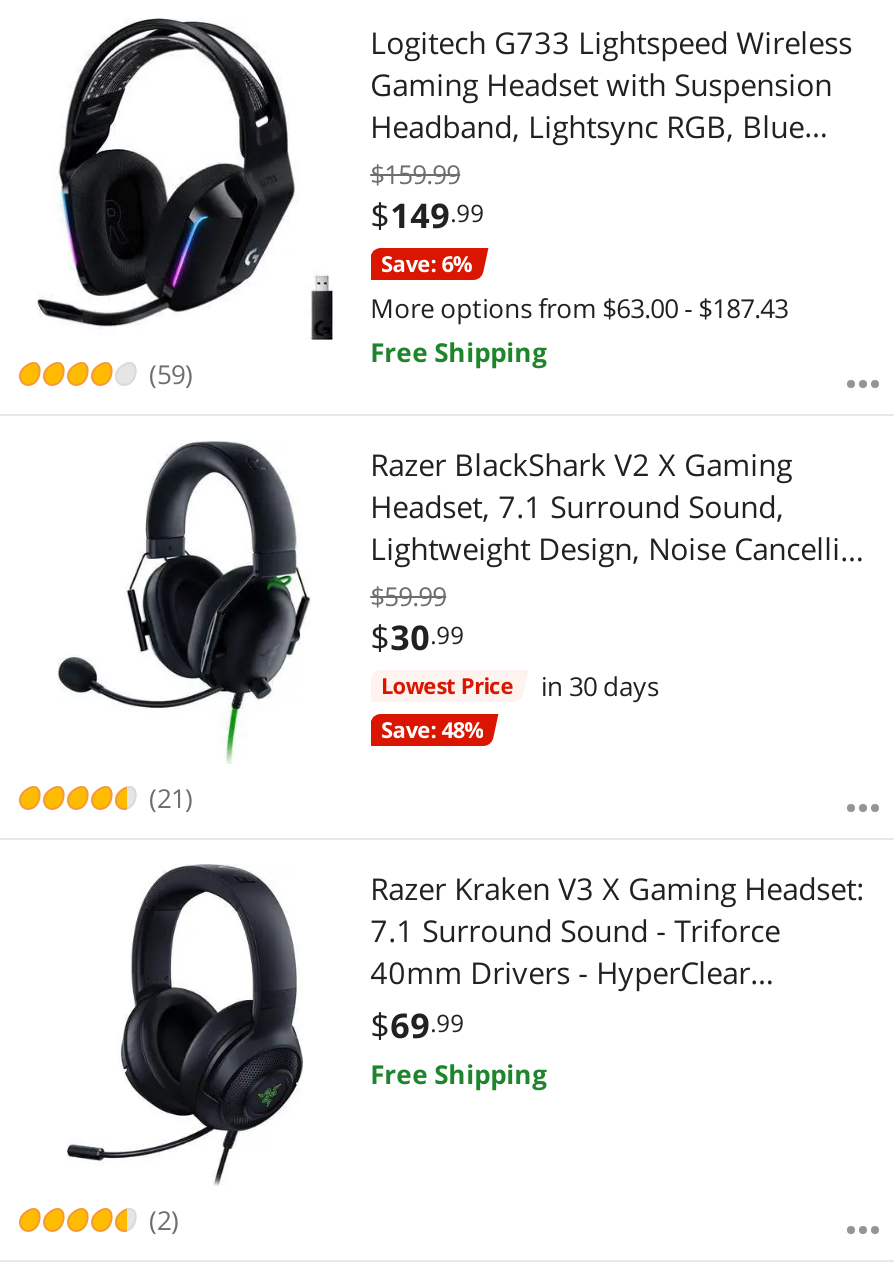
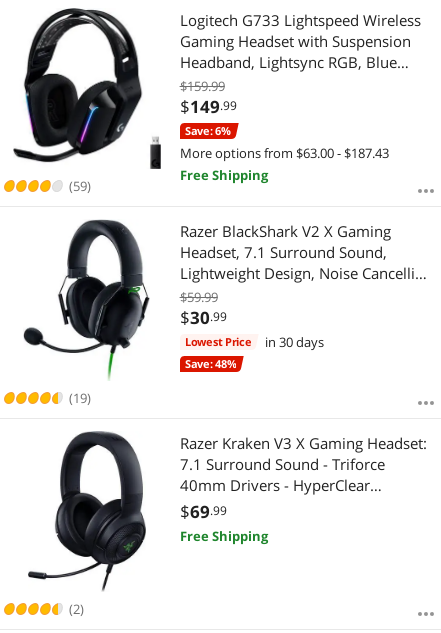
[149,780,193,816] (21) -> [69,389,91,407] (19)

